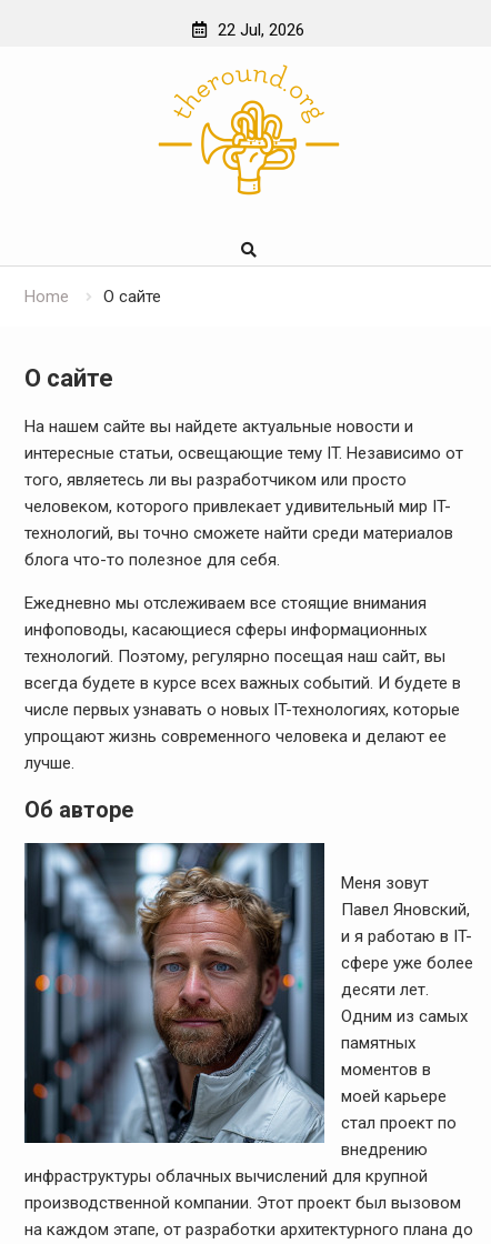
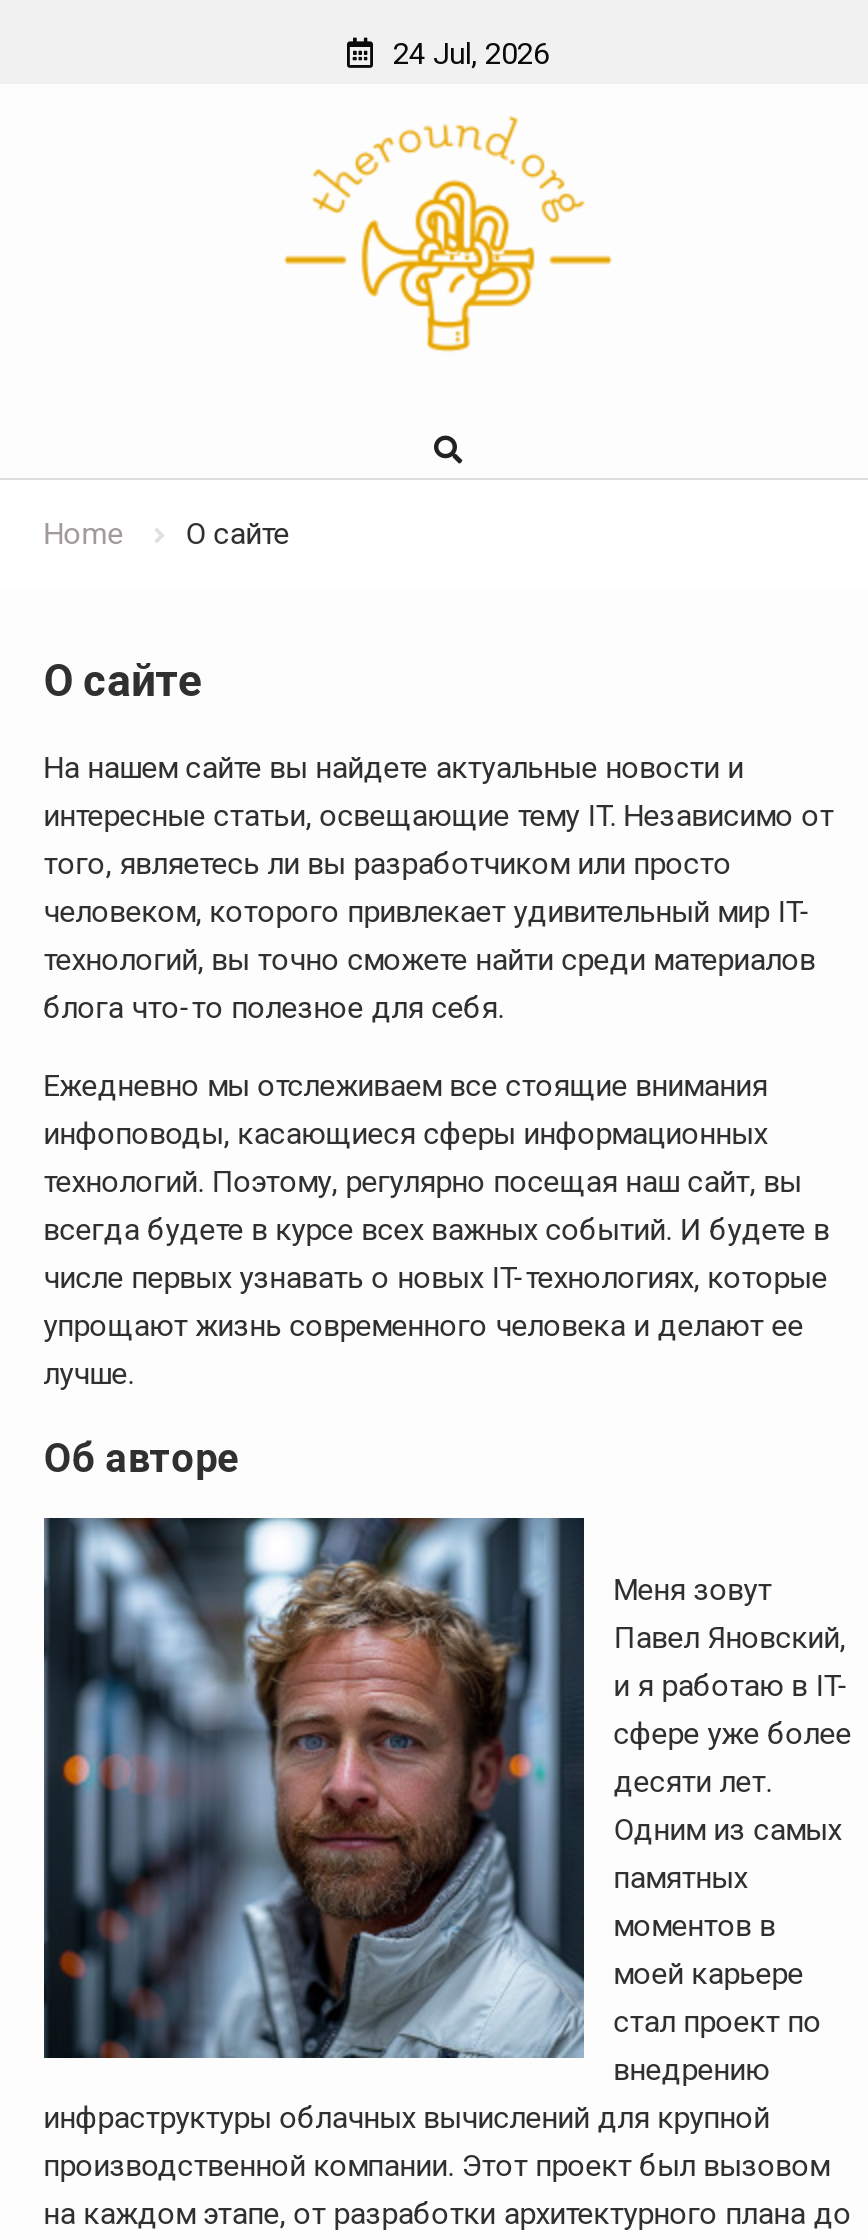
[218,20,305,40] 22 Jul, 2026 -> [393,36,549,72] 24 Jul, 2026

